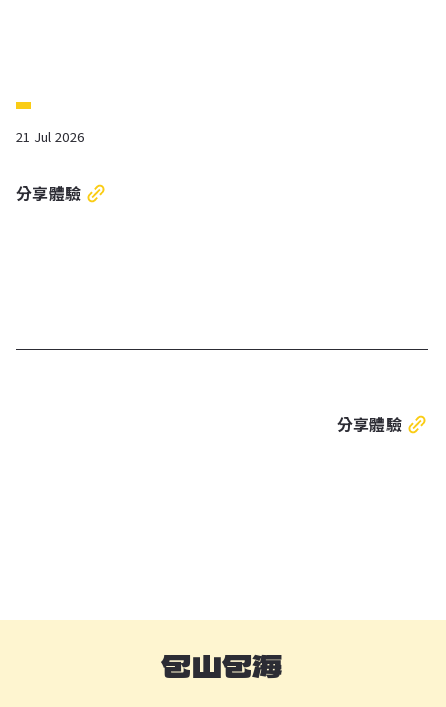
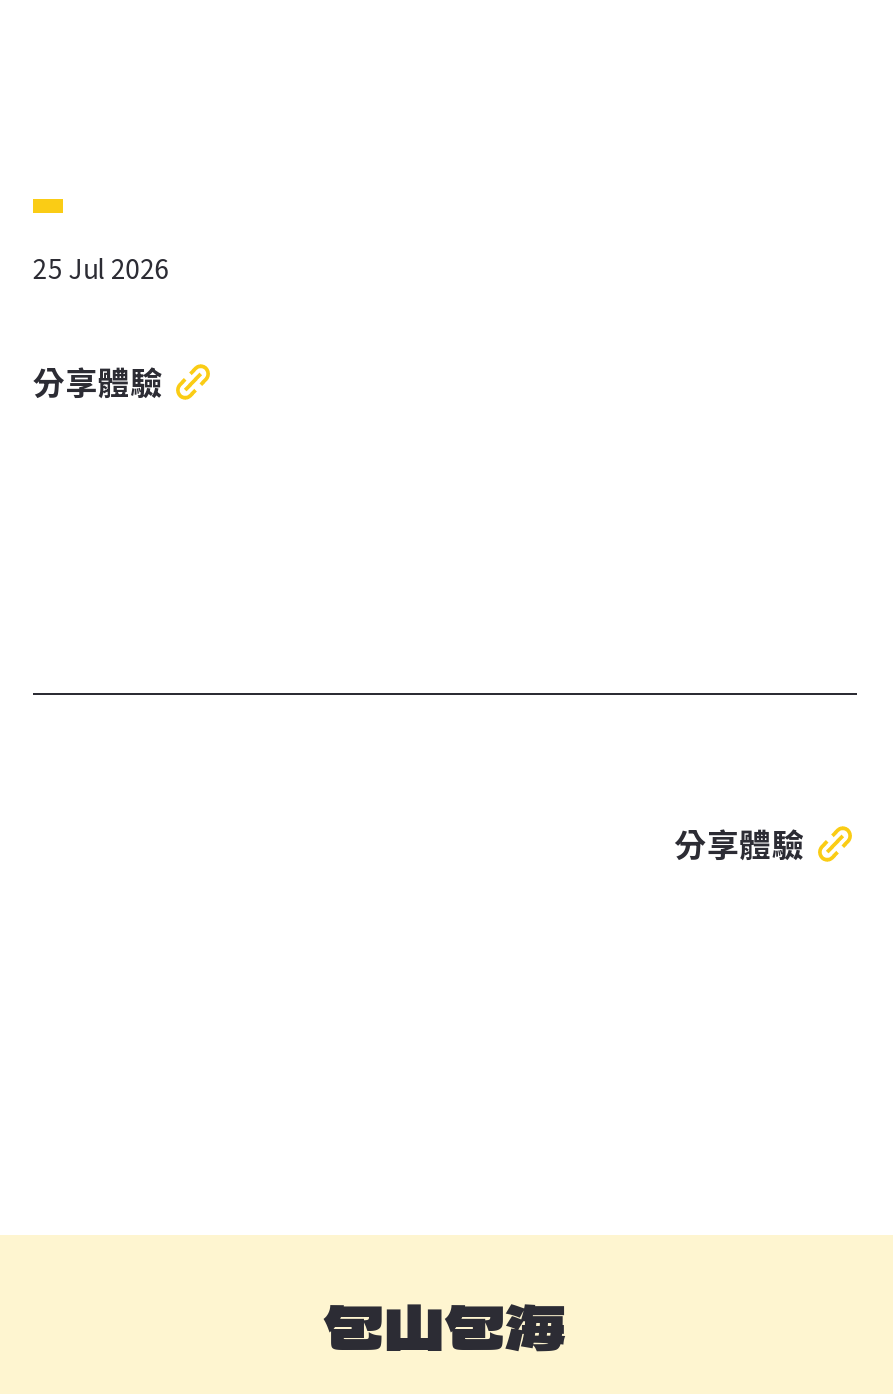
[16,127,84,146] 21 Jul 2026 -> [33,250,169,288] 25 Jul 2026

